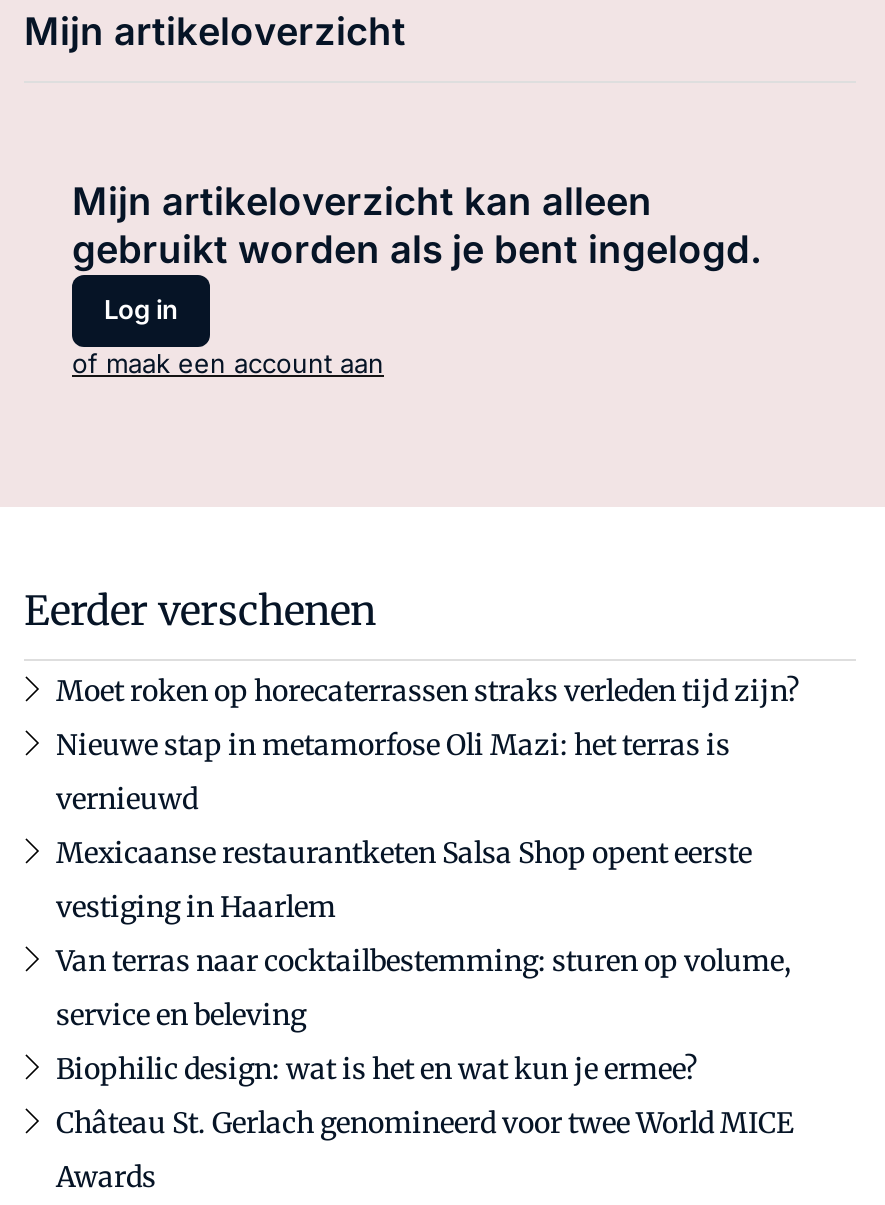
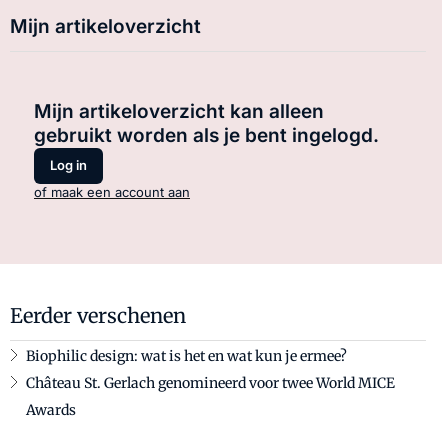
[56,673,800,1033] Moet roken op horecaterrassen straks verleden tijd zijn? | Nieuwe stap in metamorfose Oli Mazi: het terras is | vernieuwd | Mexicaanse restaurantketen Salsa Shop opent eerste | vestiging in Haarlem | Van terras naar cocktailbestemming: sturen op volume, | service en beleving -> none

